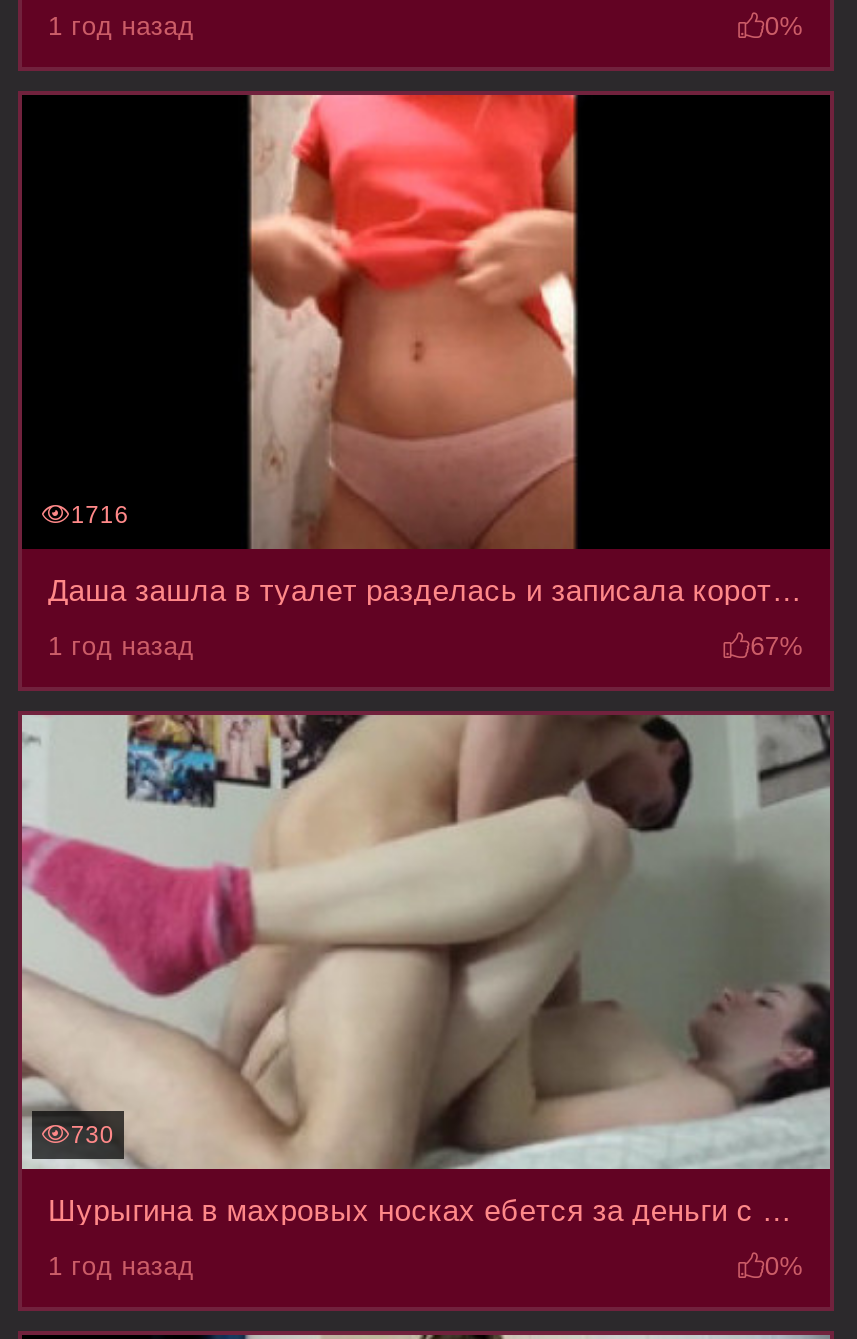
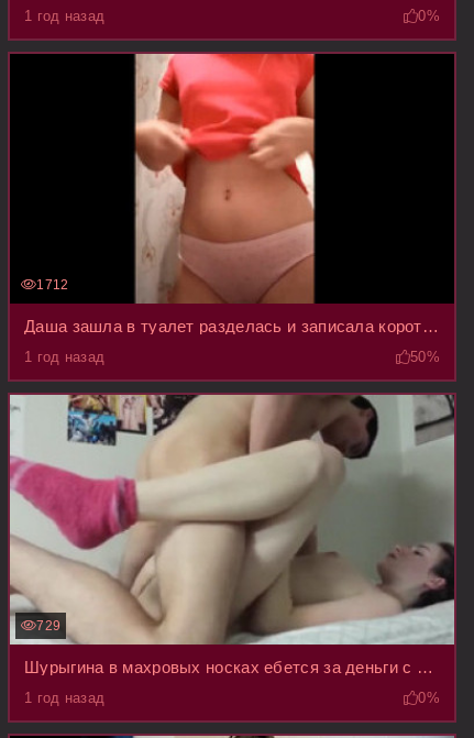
[71,501,129,529] 1716 -> [37,277,69,293] 1712
[750,631,804,661] 67% -> [410,349,440,365] 50%
[71,1122,114,1150] 730 -> [37,618,61,634] 729

